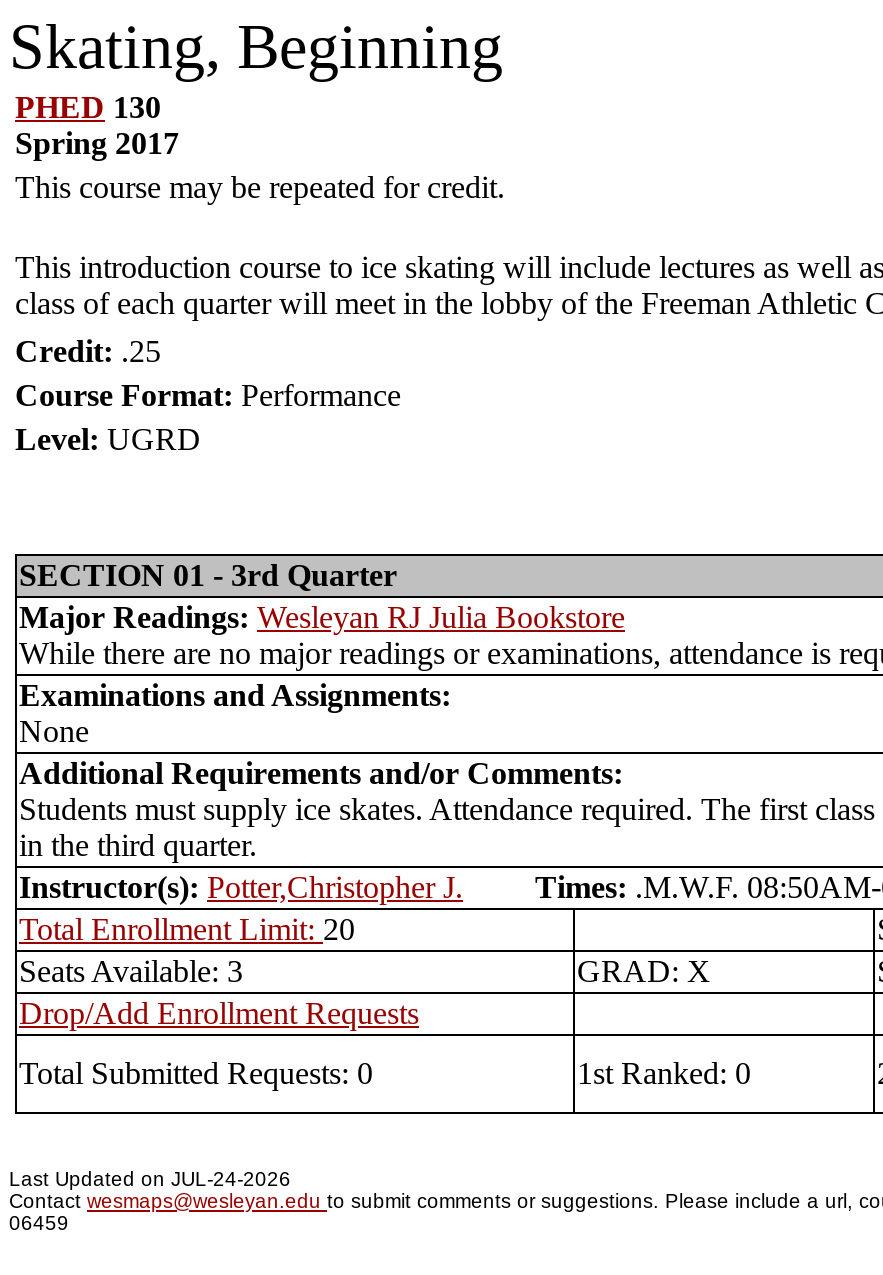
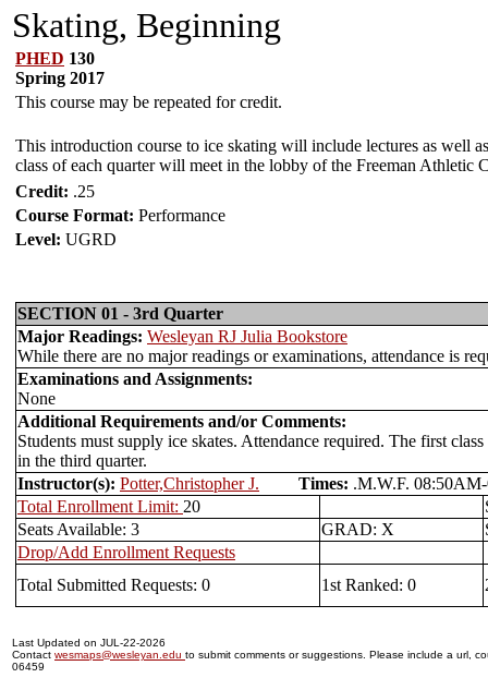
[9,1168,291,1190] Last Updated on JUL-24-2026 -> [12,637,166,649] Last Updated on JUL-22-2026

